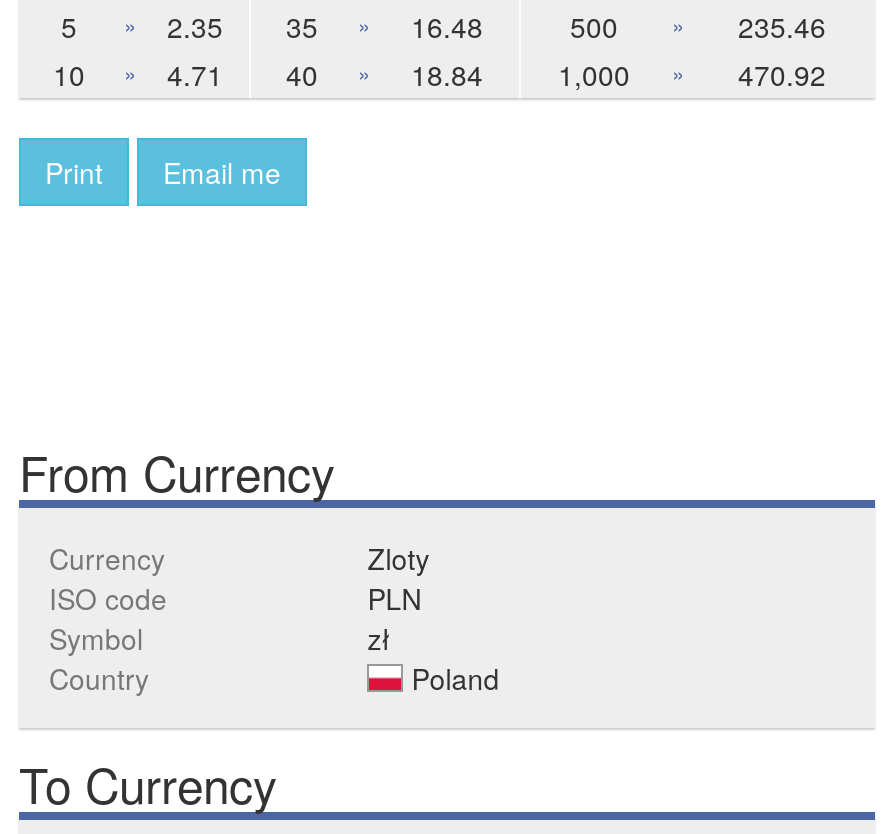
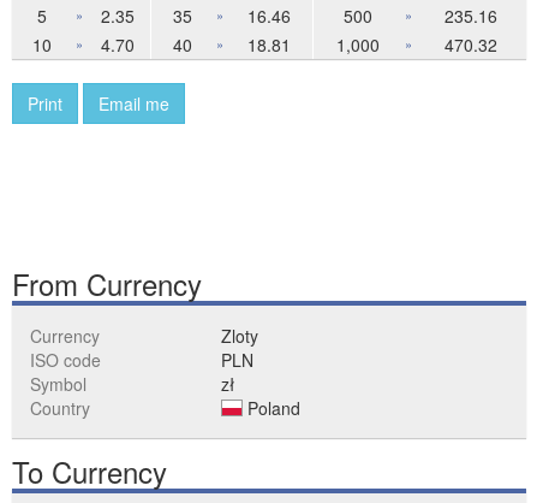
[411,6,483,46] 16.48 -> [247,4,291,28] 16.46
[738,6,826,46] 235.46 -> [444,4,497,28] 235.16
[167,54,223,94] 4.71 -> [101,32,135,57] 4.70
[411,54,483,94] 18.84 -> [247,32,291,57] 18.81
[738,54,826,94] 470.92 -> [444,32,497,57] 470.32

